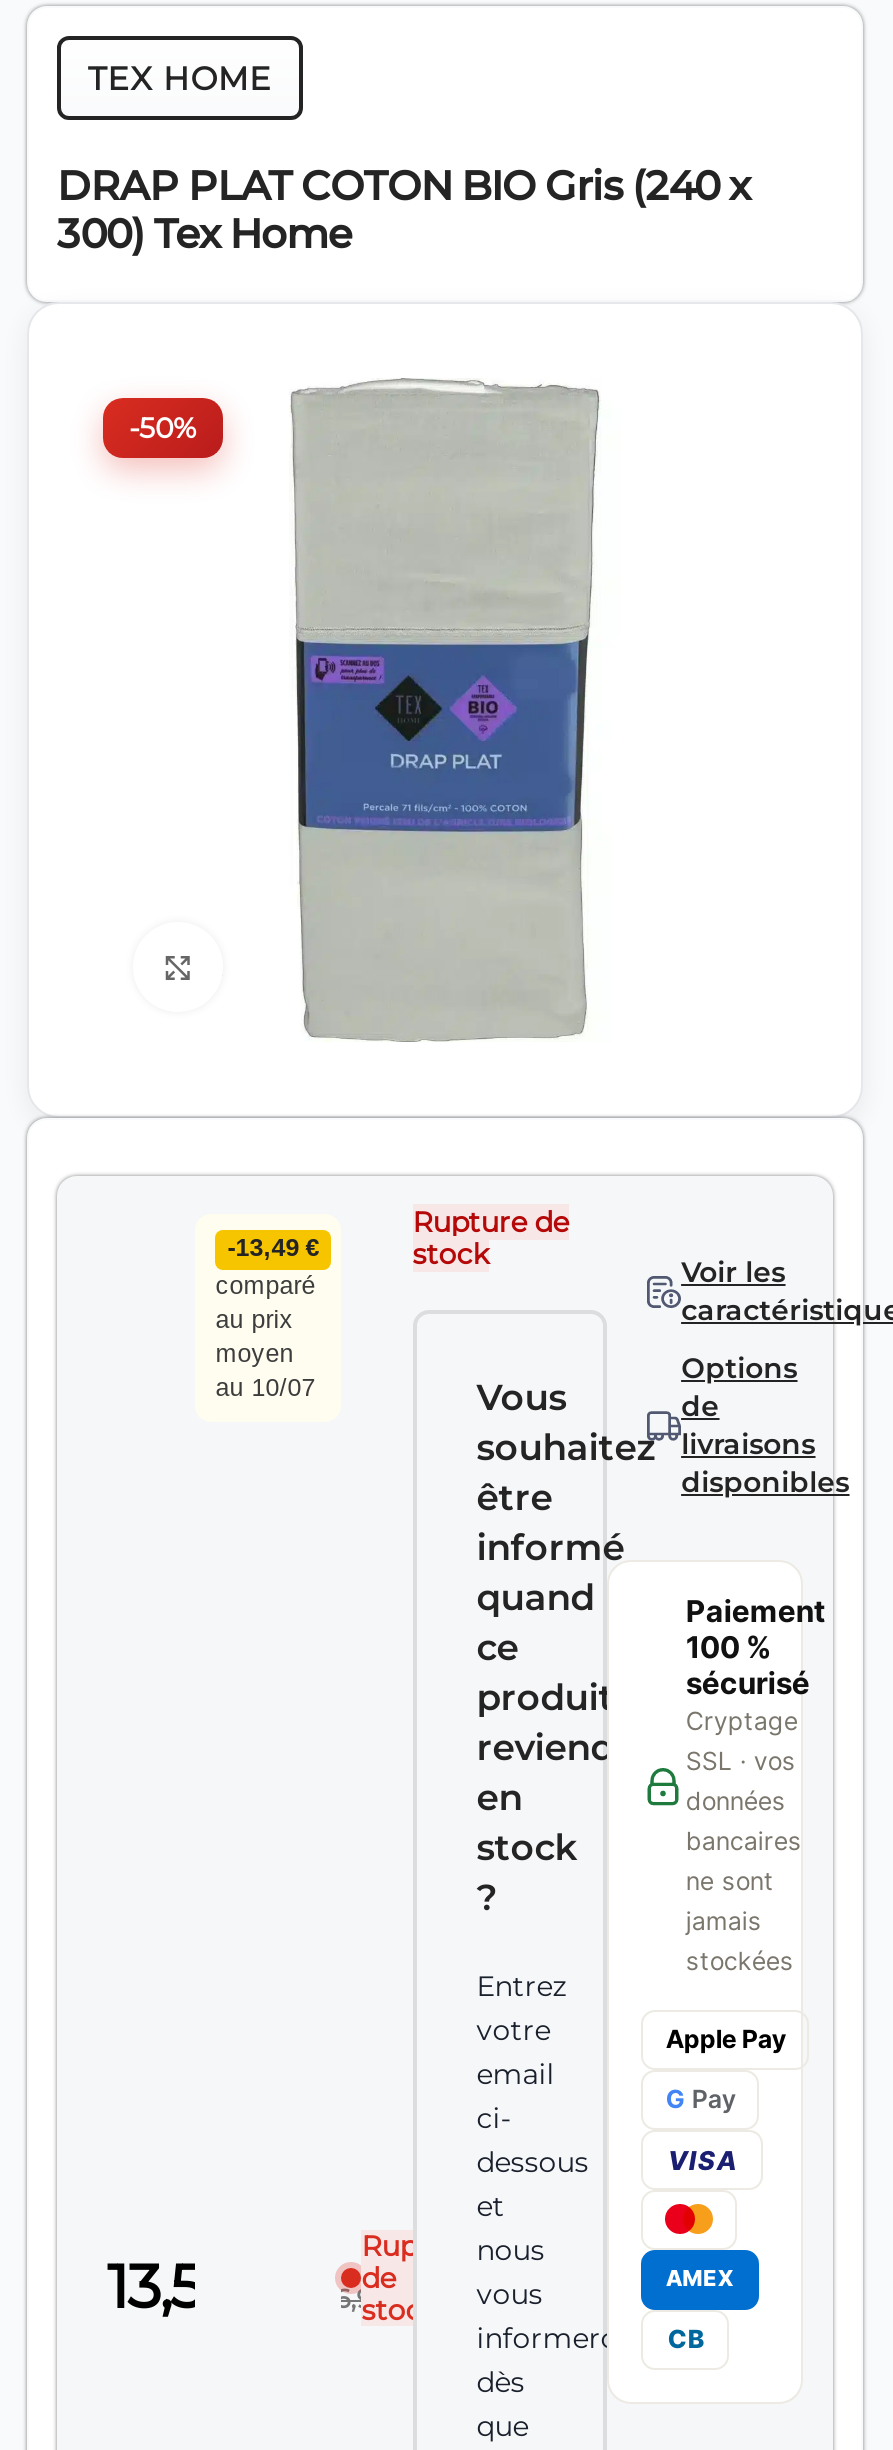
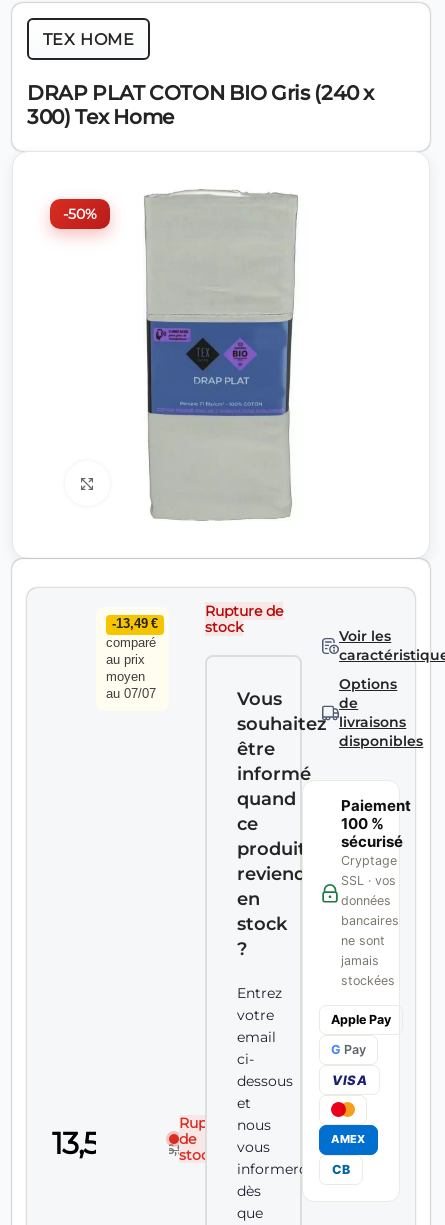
[215,1374,315,1402] au 10/07 -> [106,687,156,701] au 07/07

